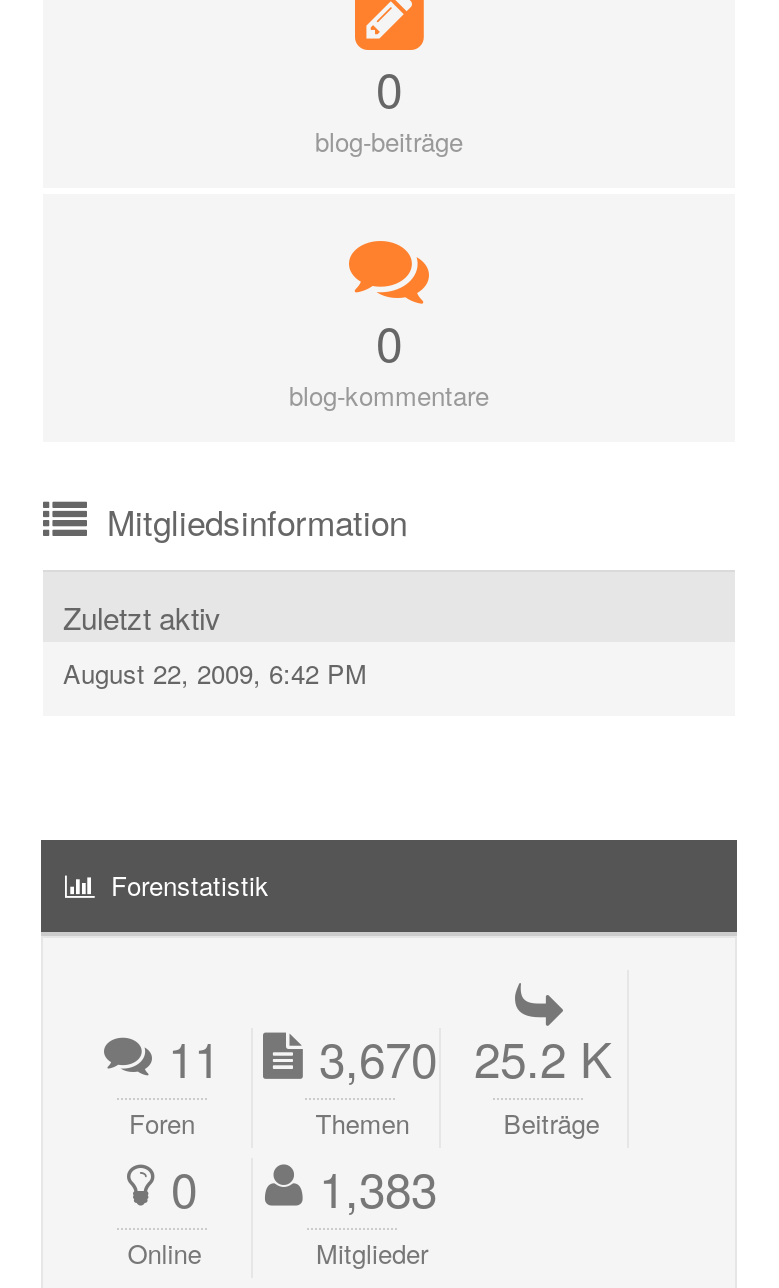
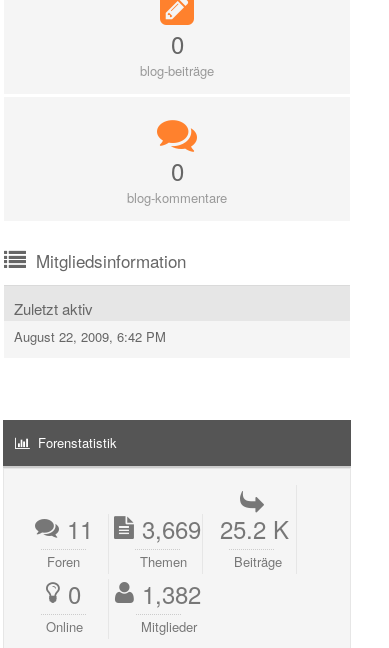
[168,1021,612,1091] 11 3,670 25.2 K -> [66,510,288,545] 11 3,669 25.2 K
[171,1151,437,1221] 0 1,383 -> [68,575,201,610] 0 1,382

